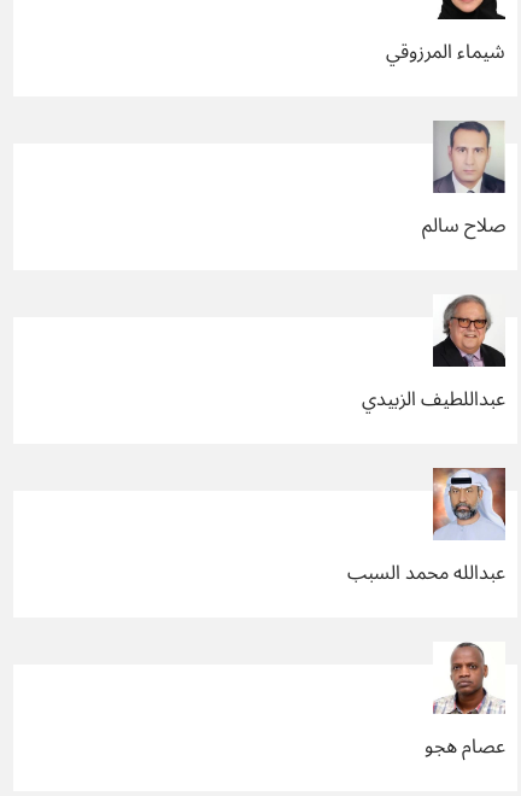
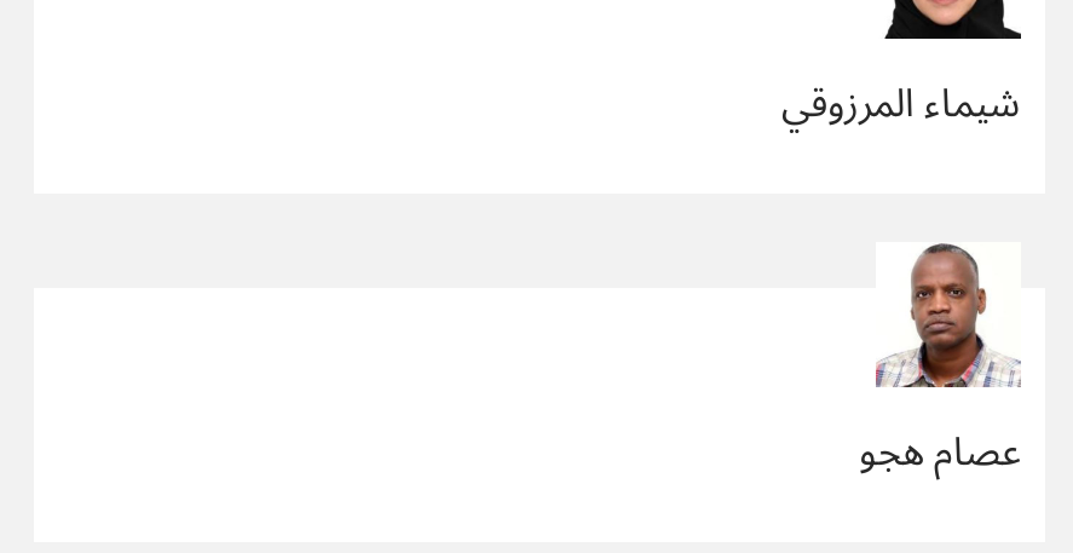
[422,119,507,246] [image] | صلاح سالم -> none
[362,294,507,420] [image] | عبداللطيف الزبيدي -> none
[347,467,507,593] [image] | عبدالله محمد السبب -> none

